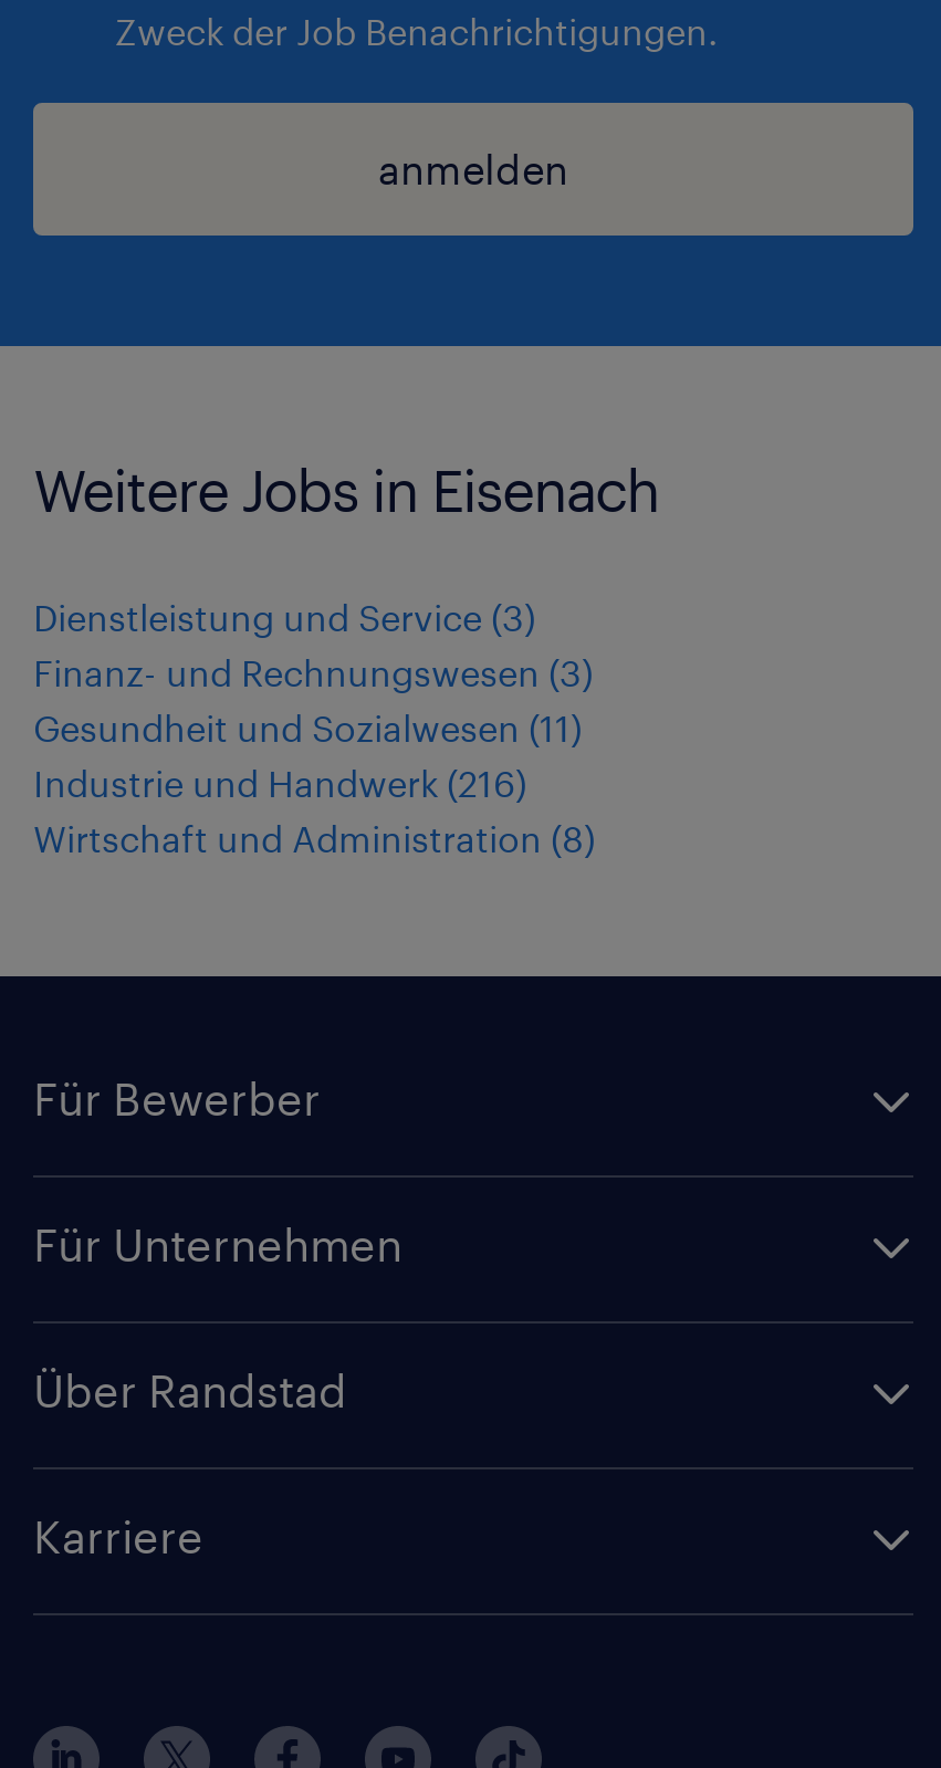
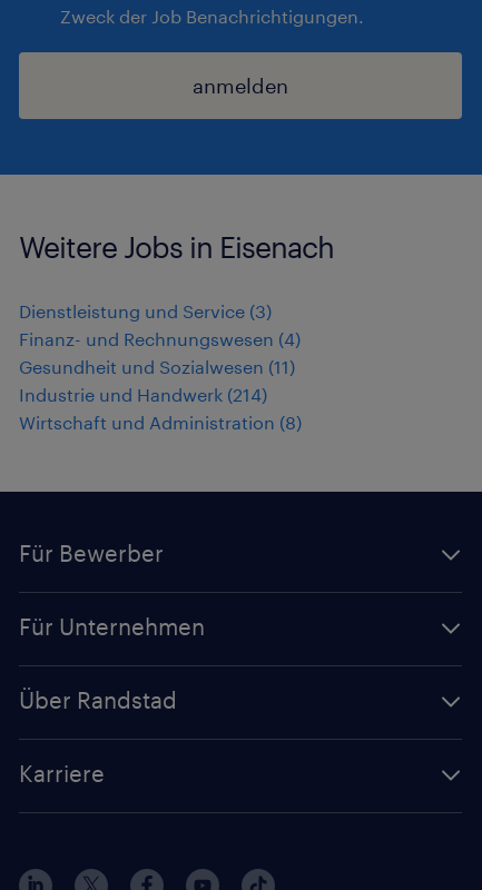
[33,651,593,693] Finanz- und Rechnungswesen (3) -> [19,328,301,349] Finanz- und Rechnungswesen (4)
[33,762,526,804] Industrie und Handwerk (216) -> [19,384,267,405] Industrie und Handwerk (214)

